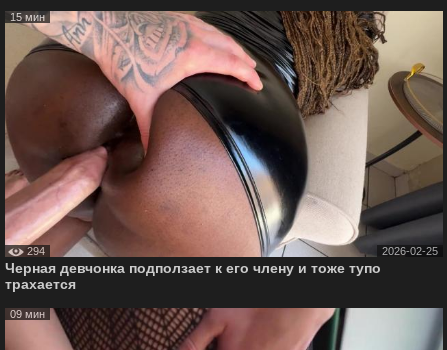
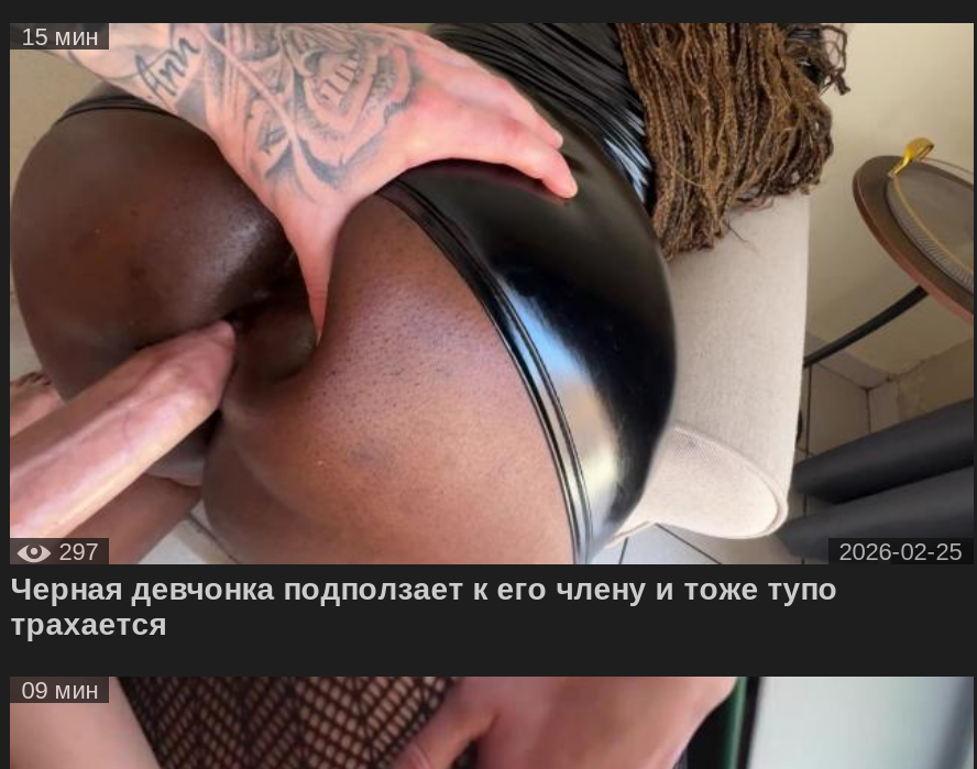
[27,245,45,257] 294 -> [59,539,98,565] 297

